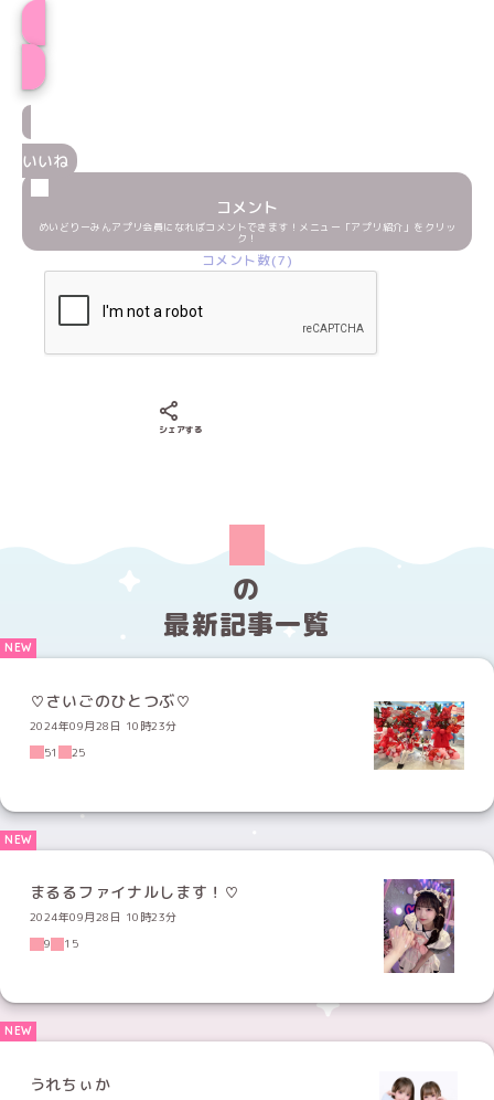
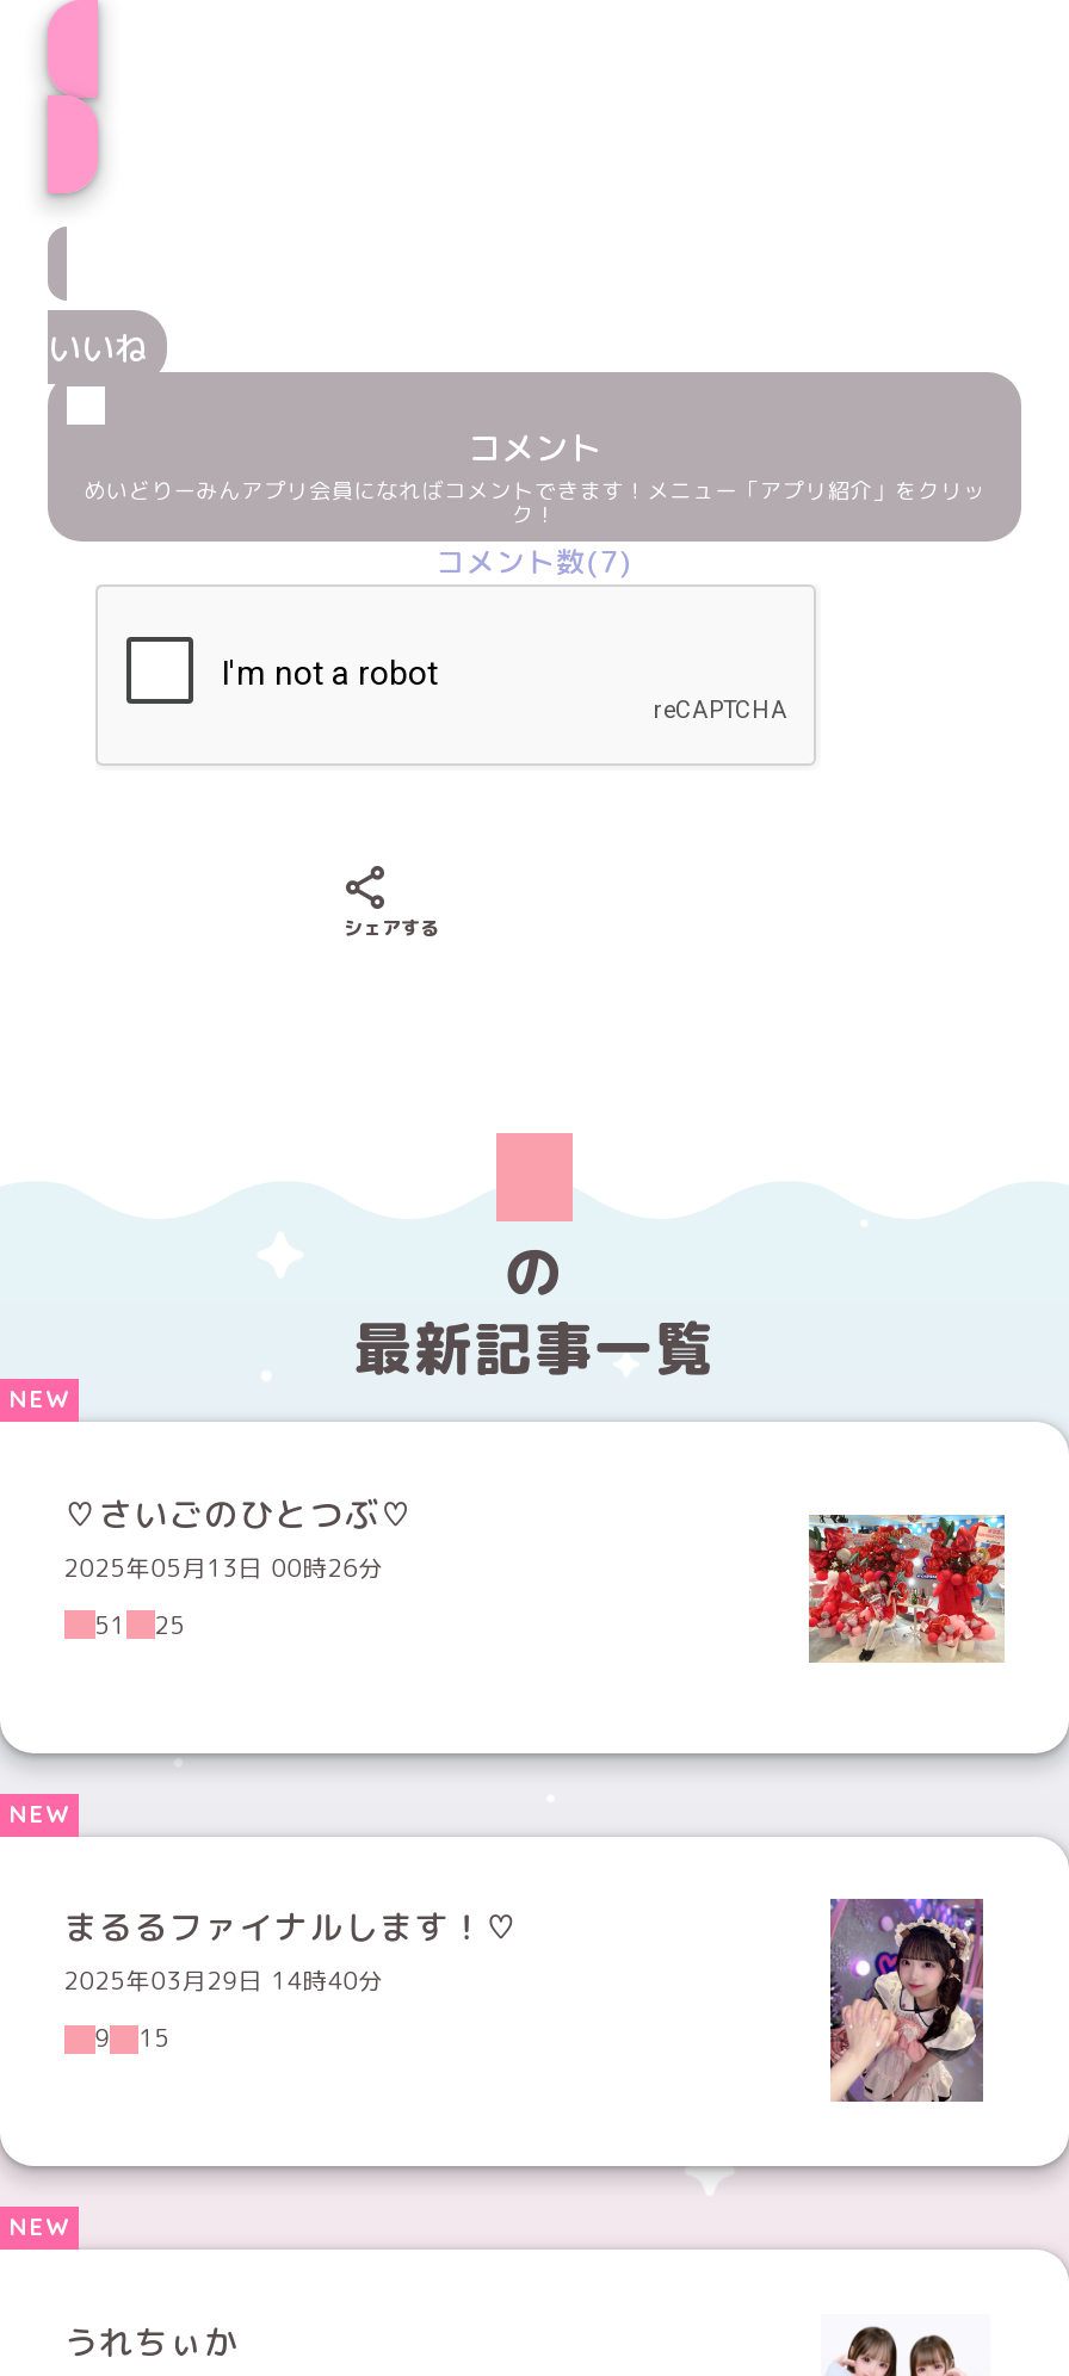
[29,718,177,733] 2024年09月28日 10時23分 -> [64,1550,383,1584] 2025年05月13日 00時26分
[29,909,177,925] 2024年09月28日 10時23分 -> [64,1964,383,1998] 2025年03月29日 14時40分

